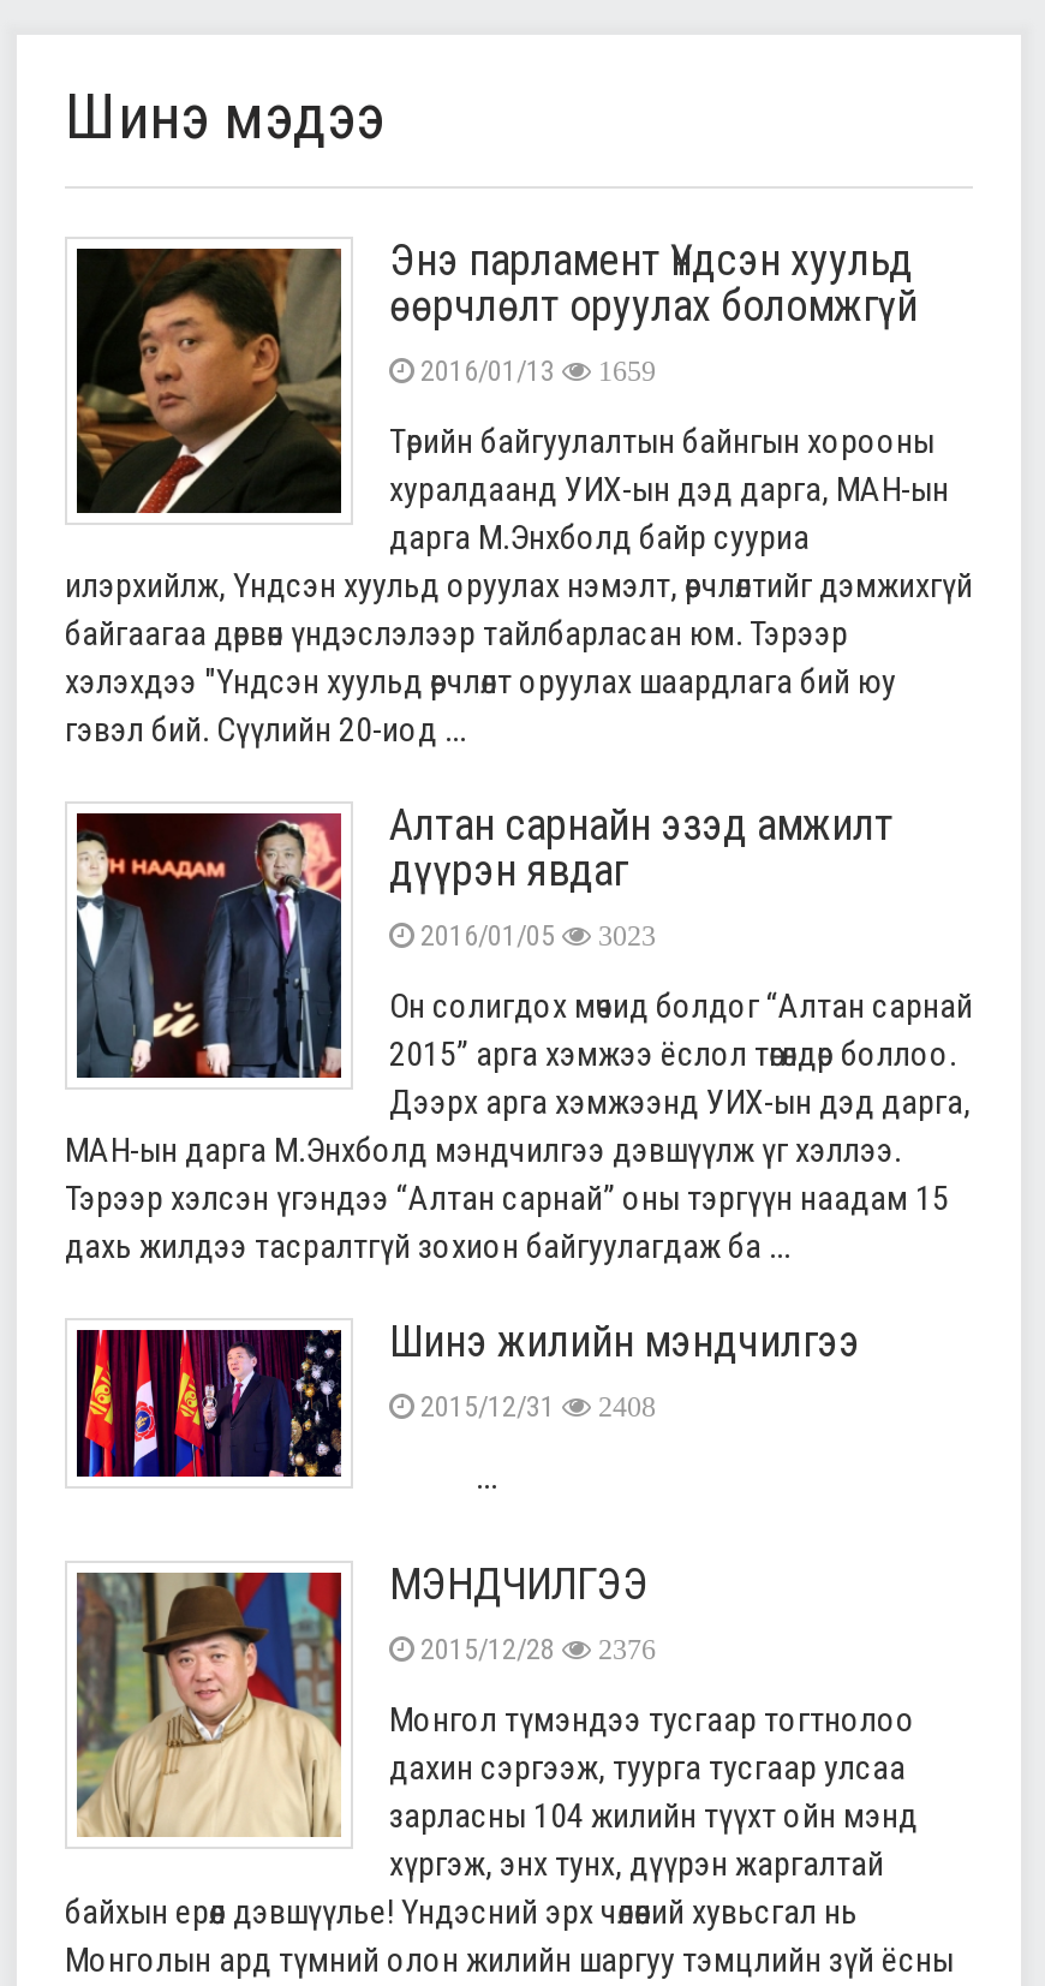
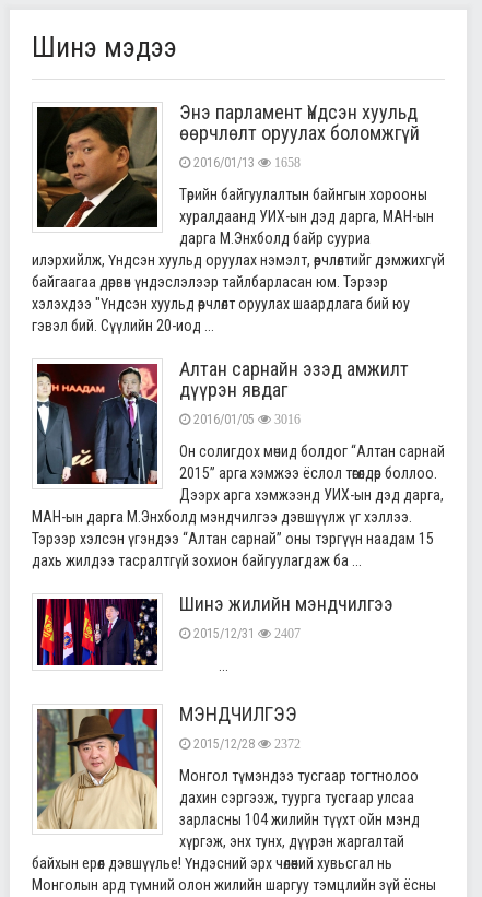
[413,354,656,388] 2016/01/13 1659 -> [190,155,301,170] 2016/01/13 1658
[413,919,656,953] 2016/01/05 3023 -> [190,412,301,427] 2016/01/05 3016
[413,1390,656,1424] 2015/12/31 2408 -> [190,626,301,641] 2015/12/31 2407
[413,1633,656,1667] 2015/12/28 2376 -> [190,737,301,752] 2015/12/28 2372

